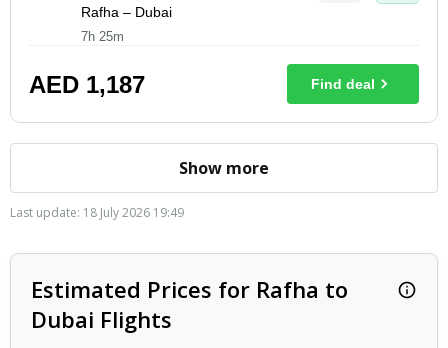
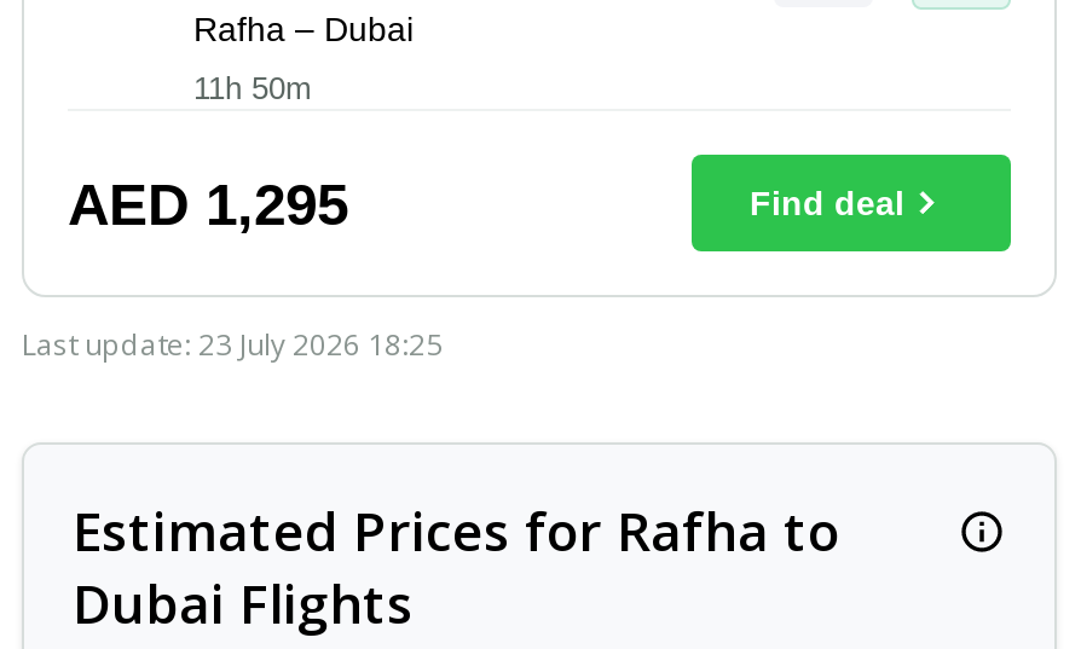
[81,29,124,44] 7h 25m -> [193,70,312,106] 11h 50m
[29,70,145,97] AED 1,187 -> [68,170,348,236] AED 1,295
[10,157,269,221] Show more | Last update: 18 July 2026 19:49 -> [22,324,443,365] Last update: 23 July 2026 18:25

